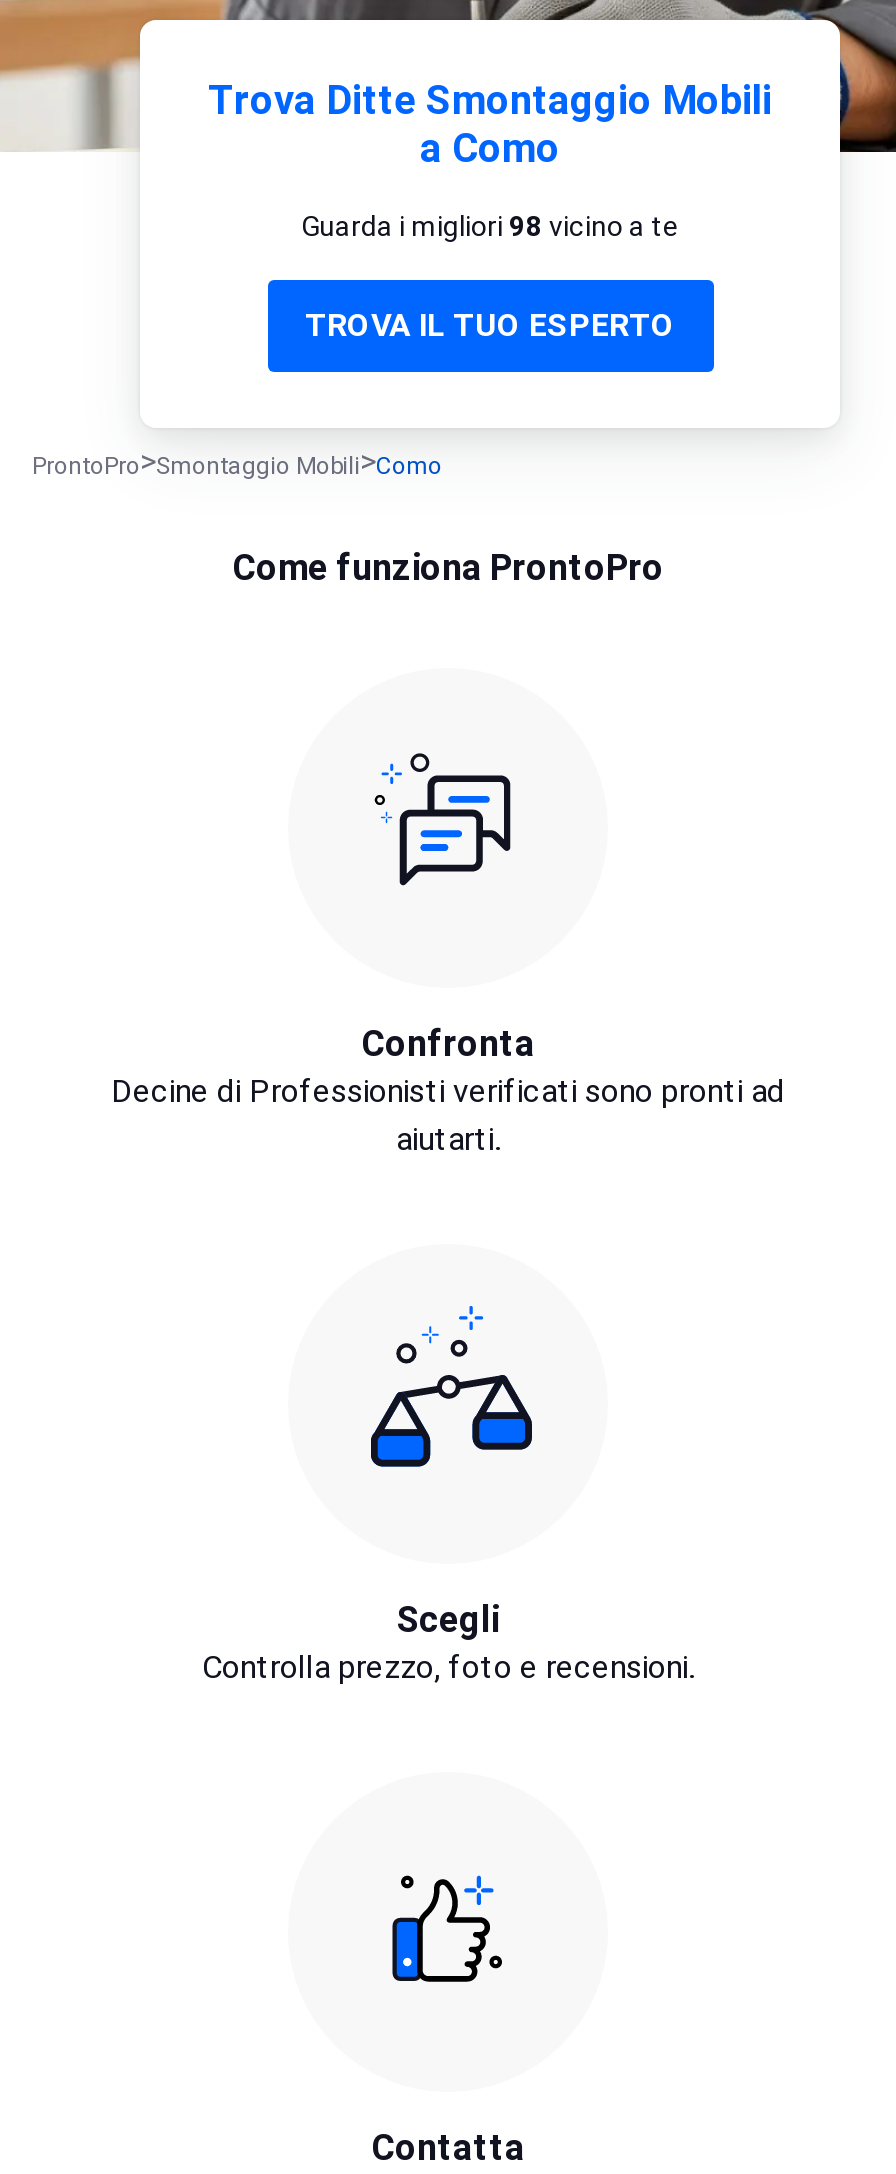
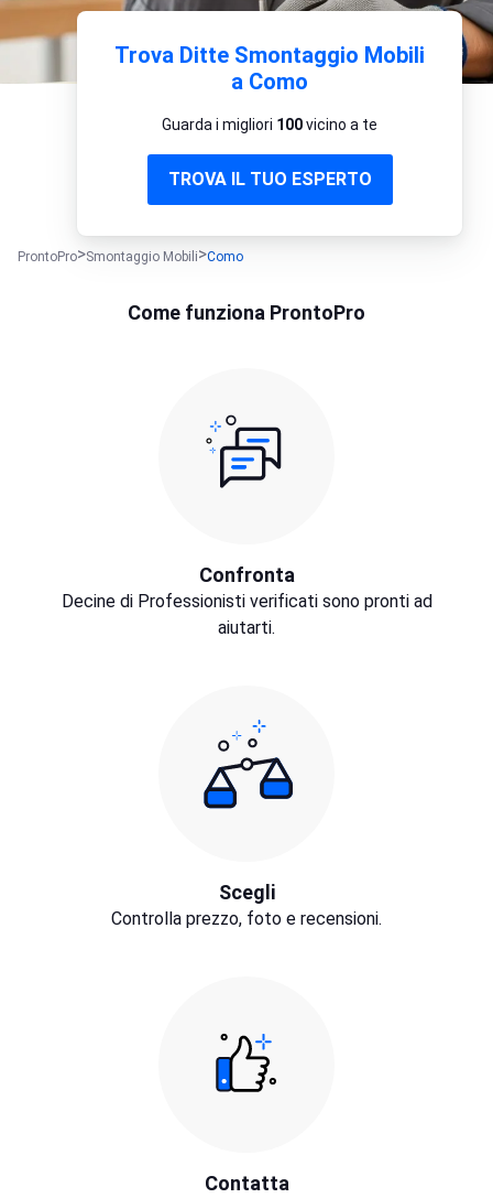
[301,210,679,242] Guarda i migliori 98 vicino a te -> [162,116,377,133] Guarda i migliori 100 vicino a te

